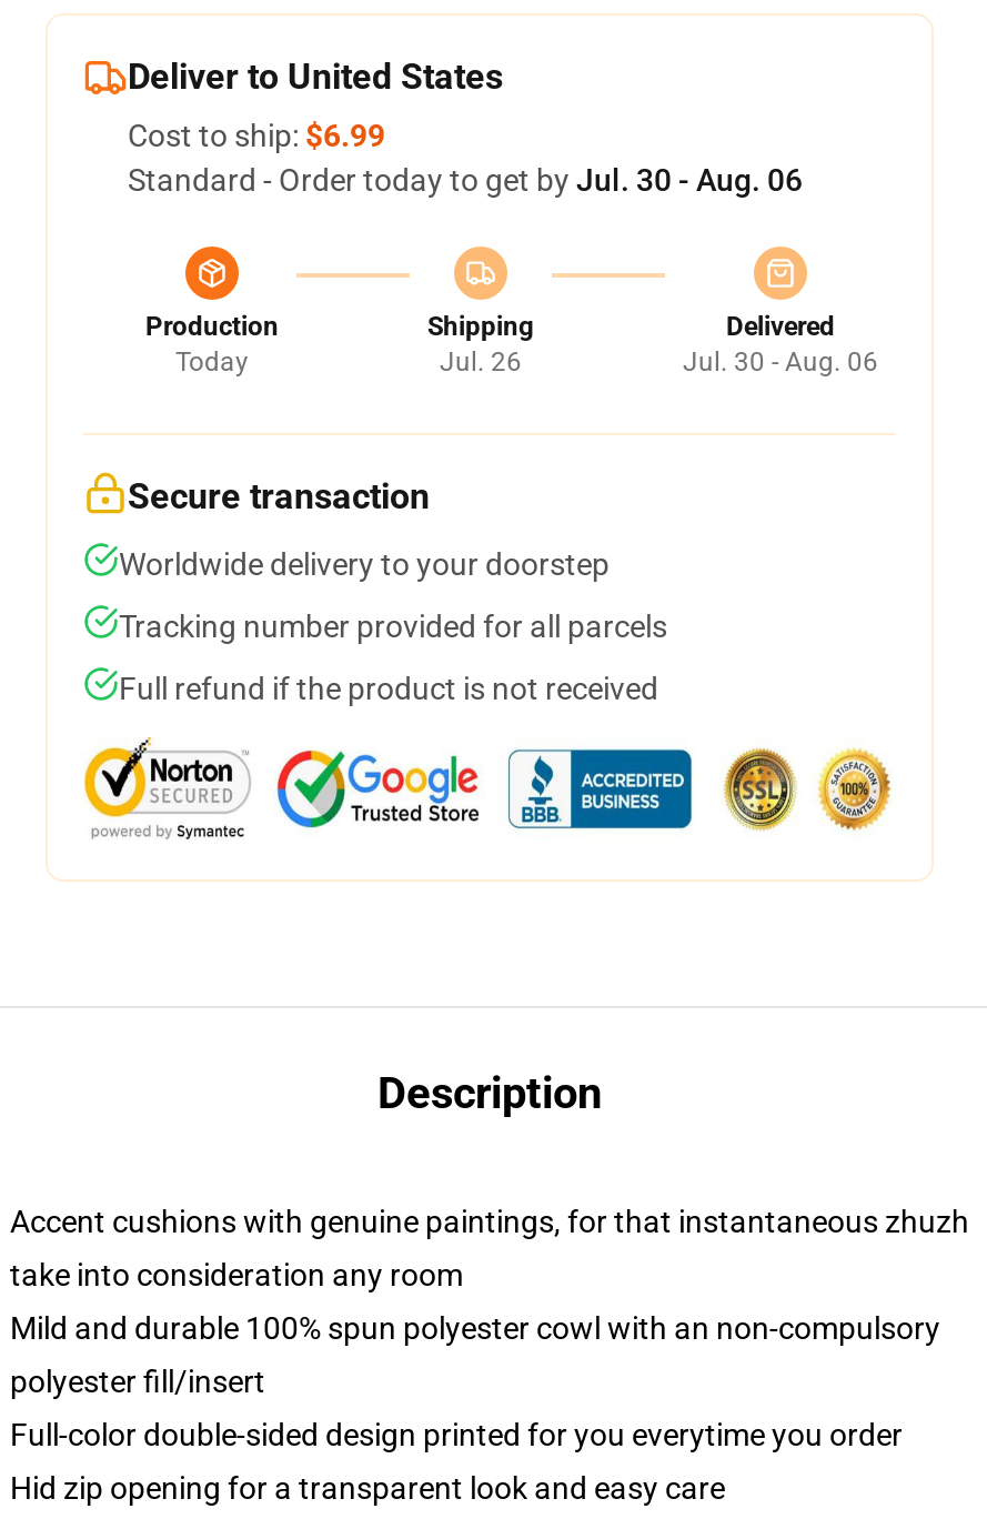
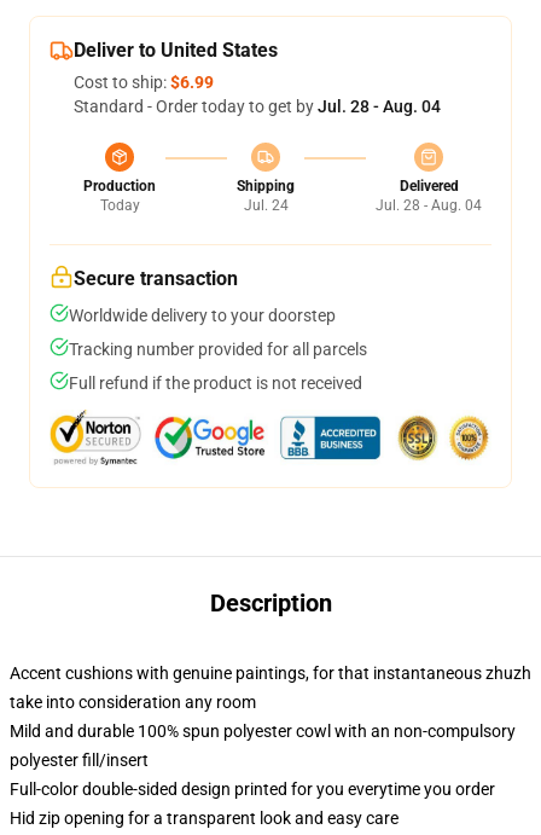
[128,162,803,198] Standard - Order today to get by Jul. 30 - Aug. 06 -> [74,97,441,116] Standard - Order today to get by Jul. 28 - Aug. 04
[440,346,522,378] Jul. 26 -> [243,197,288,214] Jul. 24
[683,346,878,378] Jul. 30 - Aug. 06 -> [376,197,482,214] Jul. 28 - Aug. 04

